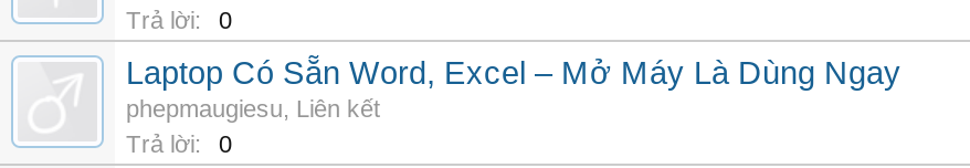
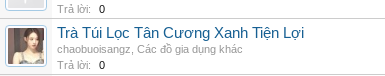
none -> [7,27,44,65] [image]
[126,55,902,122] Laptop Có Sẵn Word, Excel – Mở Máy Là Dùng Ngay | phepmaugiesu, Liên kết -> [57,25,304,55] Trà Túi Lọc Tân Cương Xanh Tiện Lợi | chaobuoisangz, Các đồ gia dụng khác

